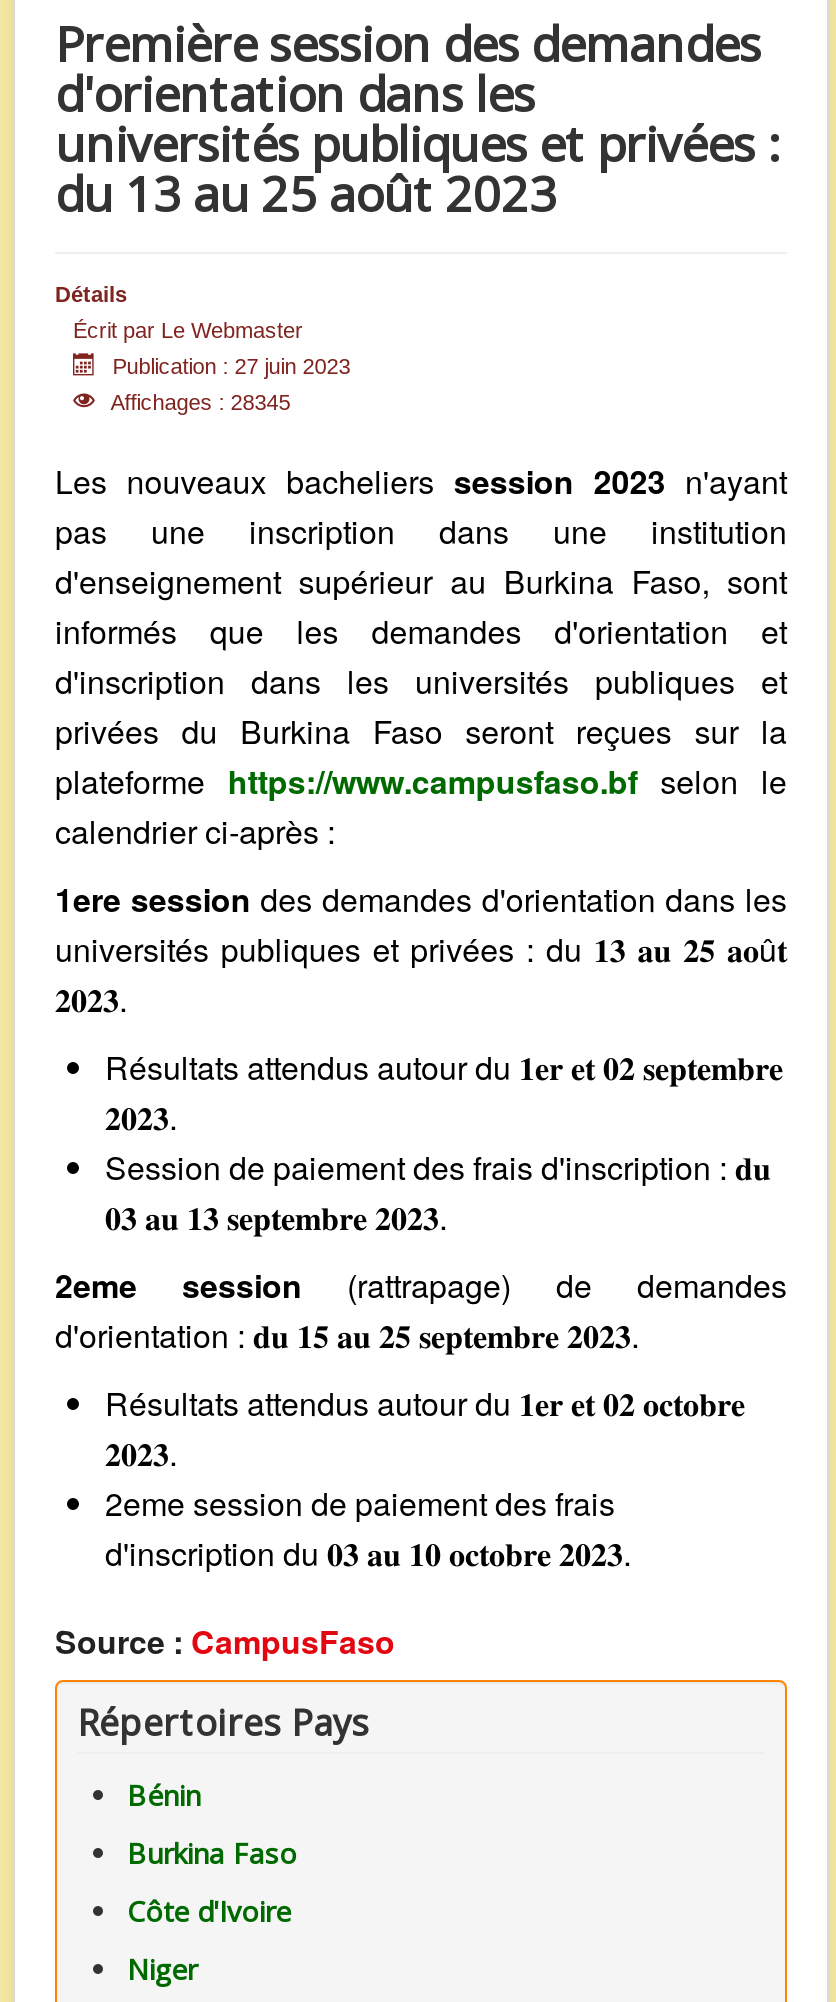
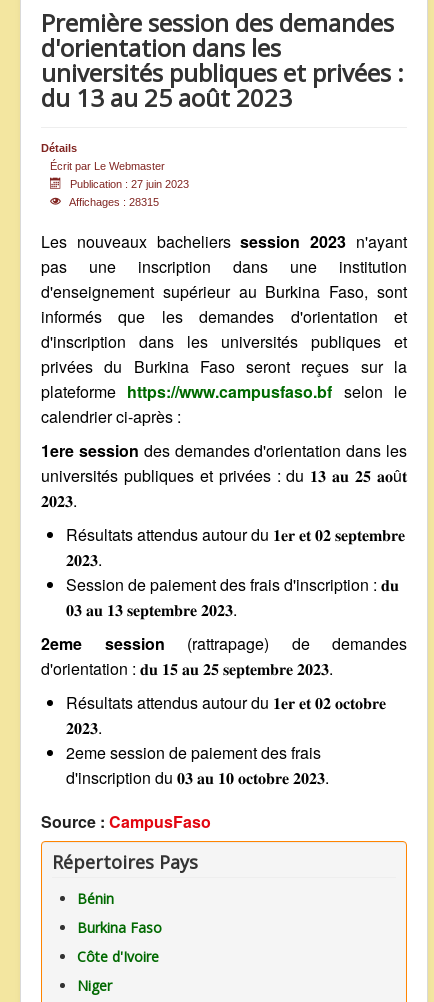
[111,390,291,414] Affichages : 28345 -> [69,196,159,208] Affichages : 28315

